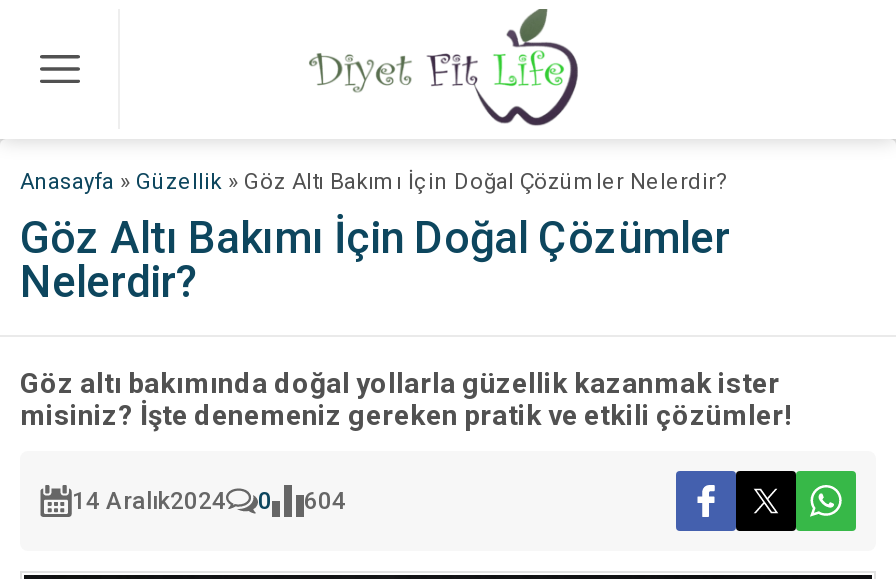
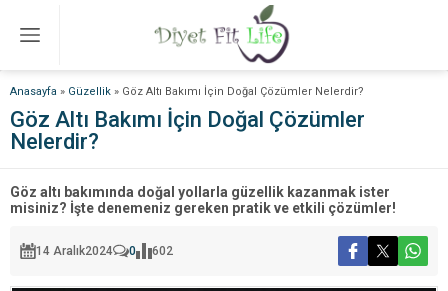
[72,487,346,515] 14 Aralık2024 0 604 -> [36,244,173,258] 14 Aralık2024 0 602

